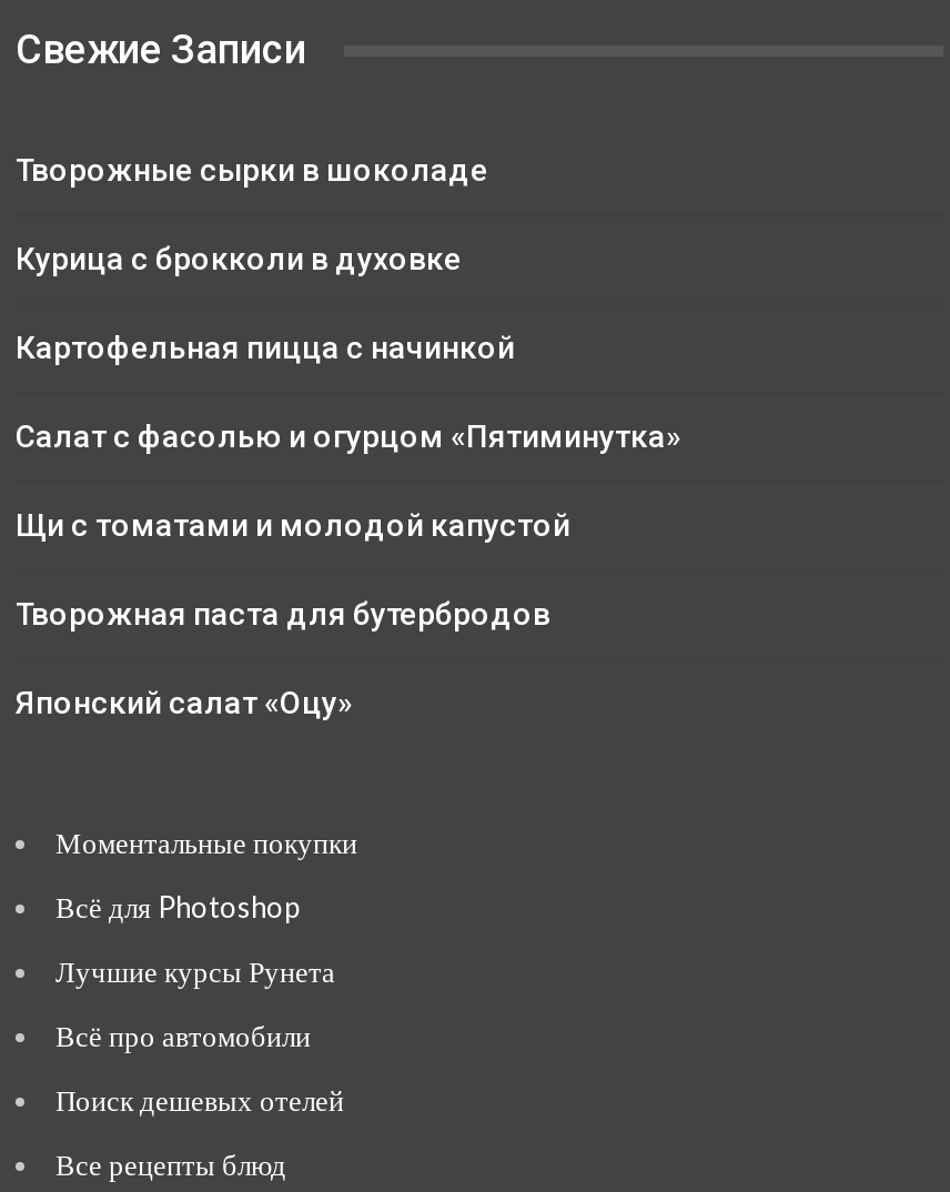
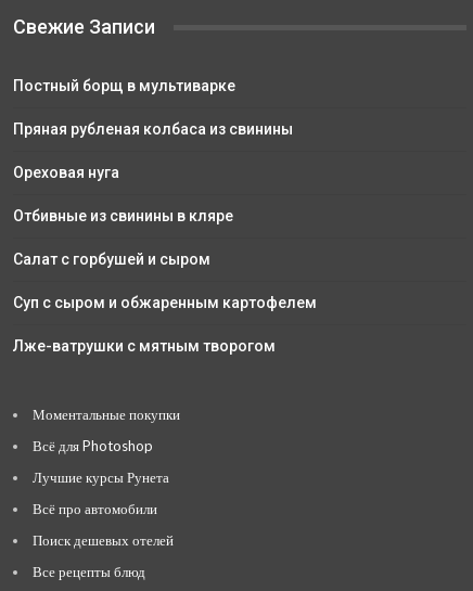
[16,152,488,188] Творожные сырки в шоколаде -> [13,77,235,94] Постный борщ в мультиварке
[16,241,462,276] Курица с брокколи в духовке -> [13,120,293,138] Пряная рубленая колбаса из свинины
[16,330,515,365] Картофельная пицца с начинкой -> [13,164,119,181] Ореховая нуга
[16,418,681,454] Салат с фасолью и огурцом «Пятиминутка» -> [13,207,233,224] Отбивные из свинины в кляре
[16,507,570,543] Щи с томатами и молодой капустой -> [13,250,210,268] Салат с горбушей и сыром
[16,596,550,632] Творожная паста для бутербродов -> [13,294,317,311] Суп с сыром и обжаренным картофелем
[16,685,353,720] Японский салат «Оцу» -> [13,337,276,355] Лже-ватрушки с мятным творогом

